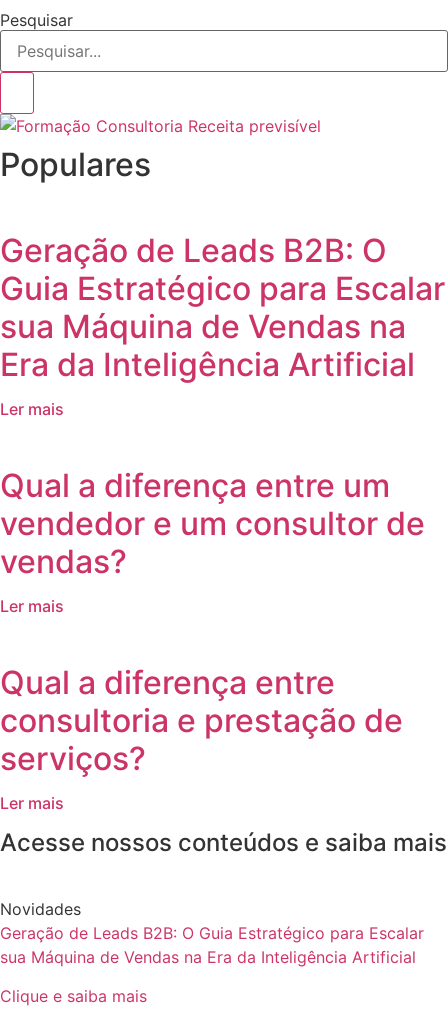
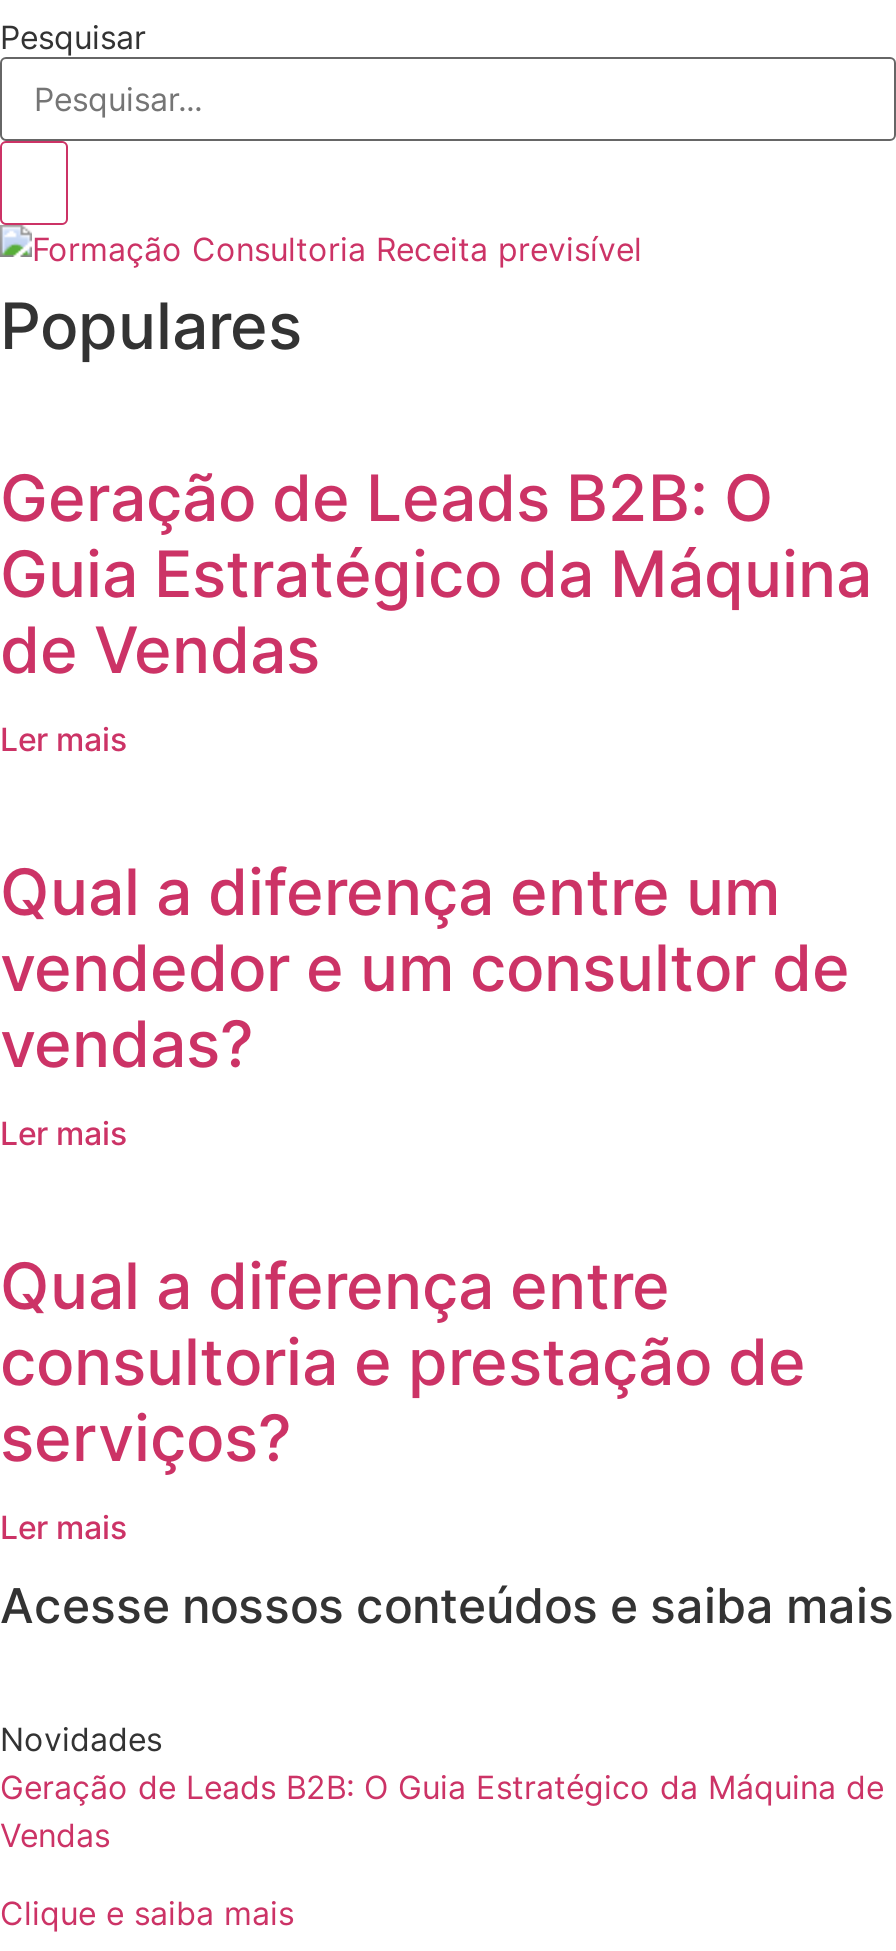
[0,269,445,384] Guia Estratégico para Escalar | sua Máquina de Vendas na | Era da Inteligência Artificial -> [0,536,872,690] Guia Estratégico da Máquina | de Vendas
[0,923,424,967] Geração de Leads B2B: O Guia Estratégico para Escalar | sua Máquina de Vendas na Era da Inteligência Artificial -> [0,1768,884,1856] Geração de Leads B2B: O Guia Estratégico da Máquina de | Vendas

